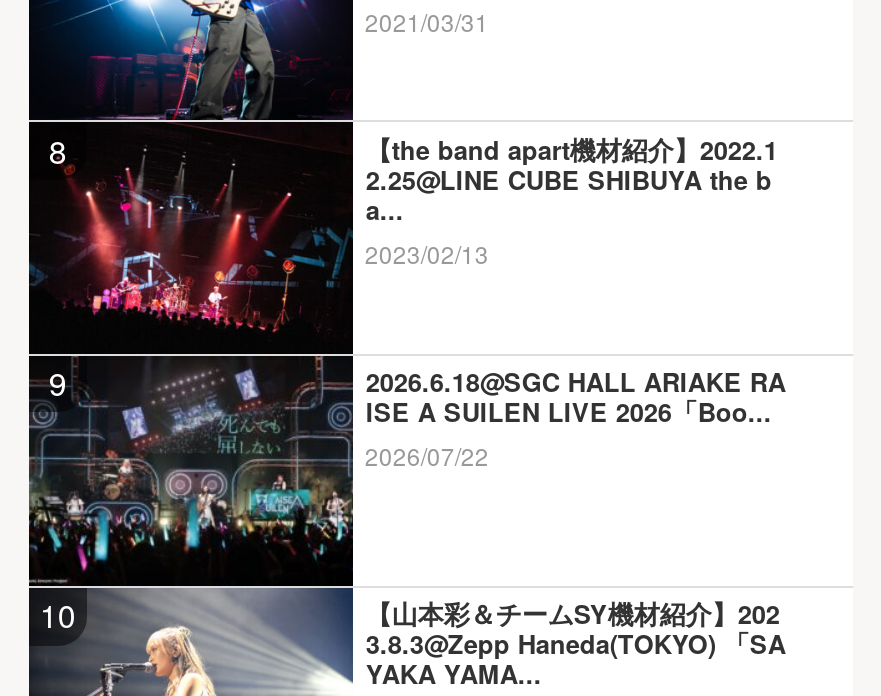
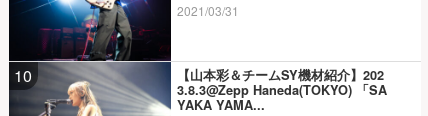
[29,120,786,586] [image] | 8 | 【the band apart機材紹介】2022.1 | 2.25@LINE CUBE SHIBUYA the b | a... | 2023/02/13 | 9 | 2026.6.18@SGC HALL ARIAKE RA | ISE A SUILEN LIVE 2026「Boo... | 2026/07/22 -> none

